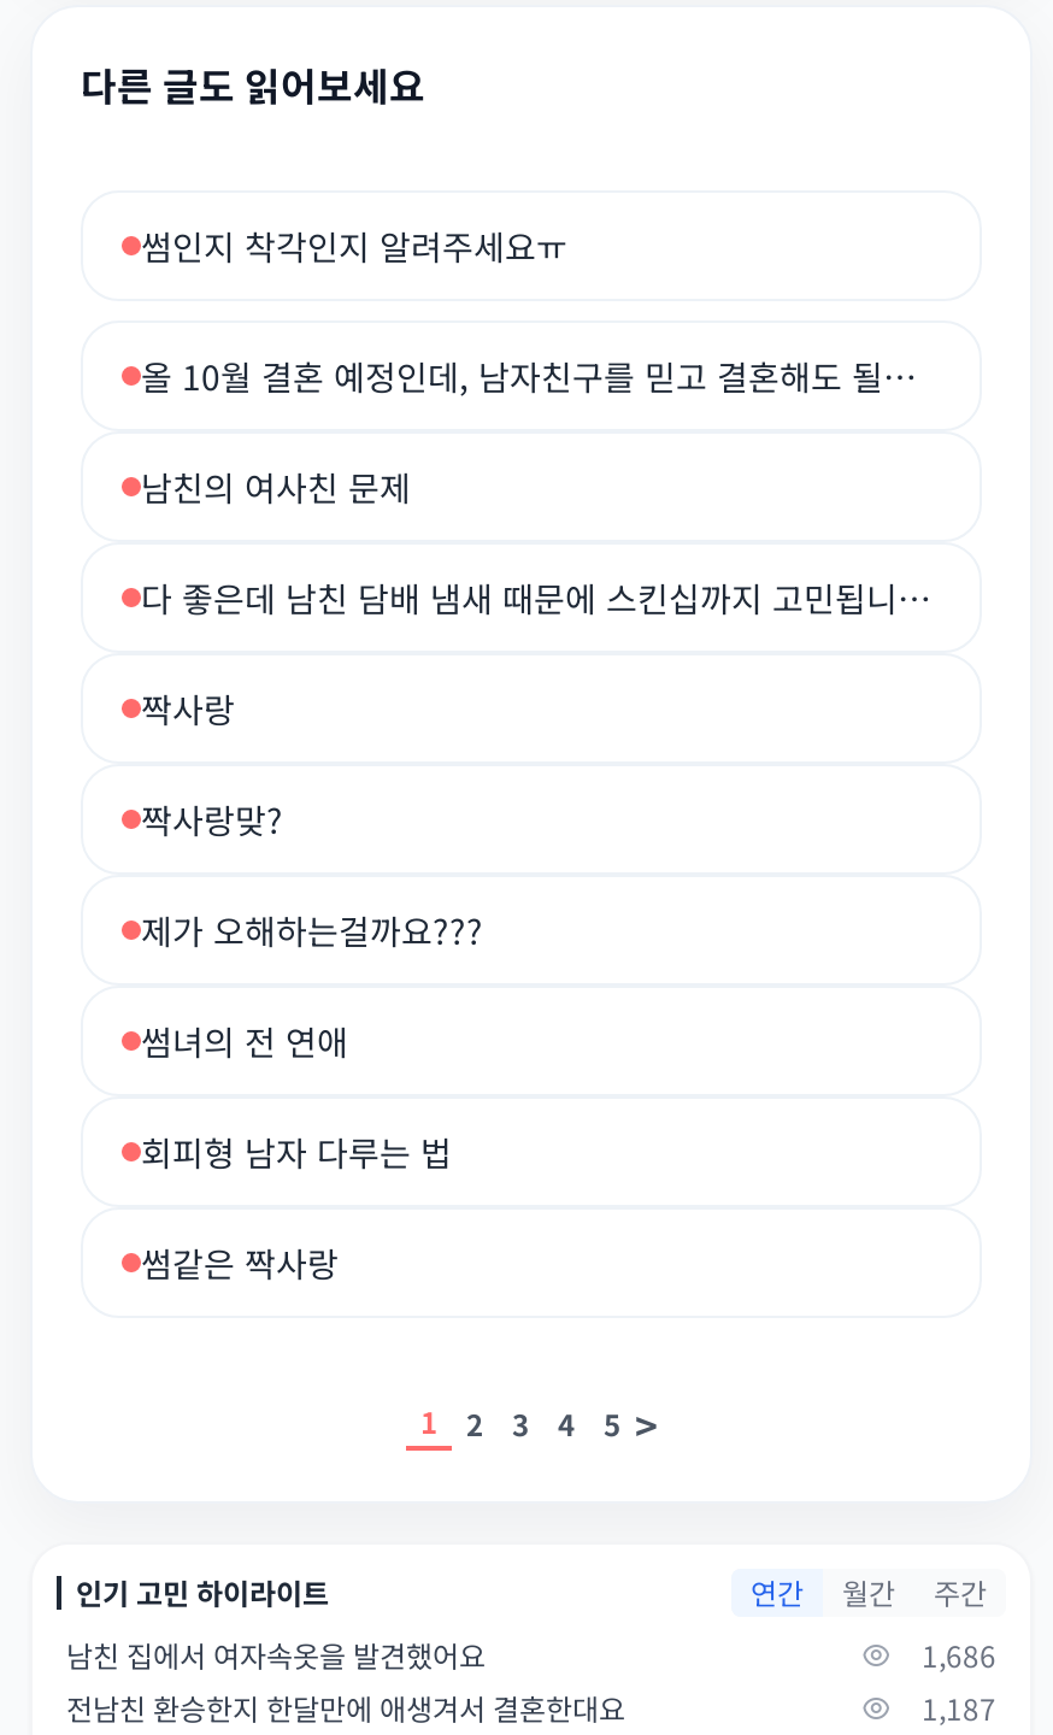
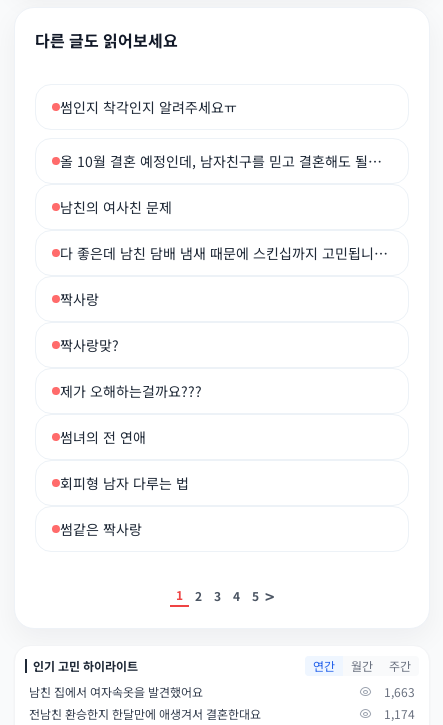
[922,1633,996,1674] 1,686 -> [384,683,415,700] 1,663
[922,1686,996,1727] 1,187 -> [384,705,415,722] 1,174

